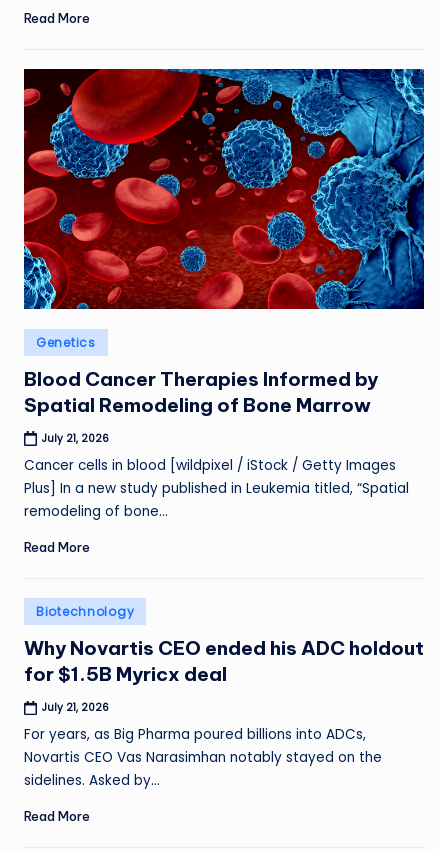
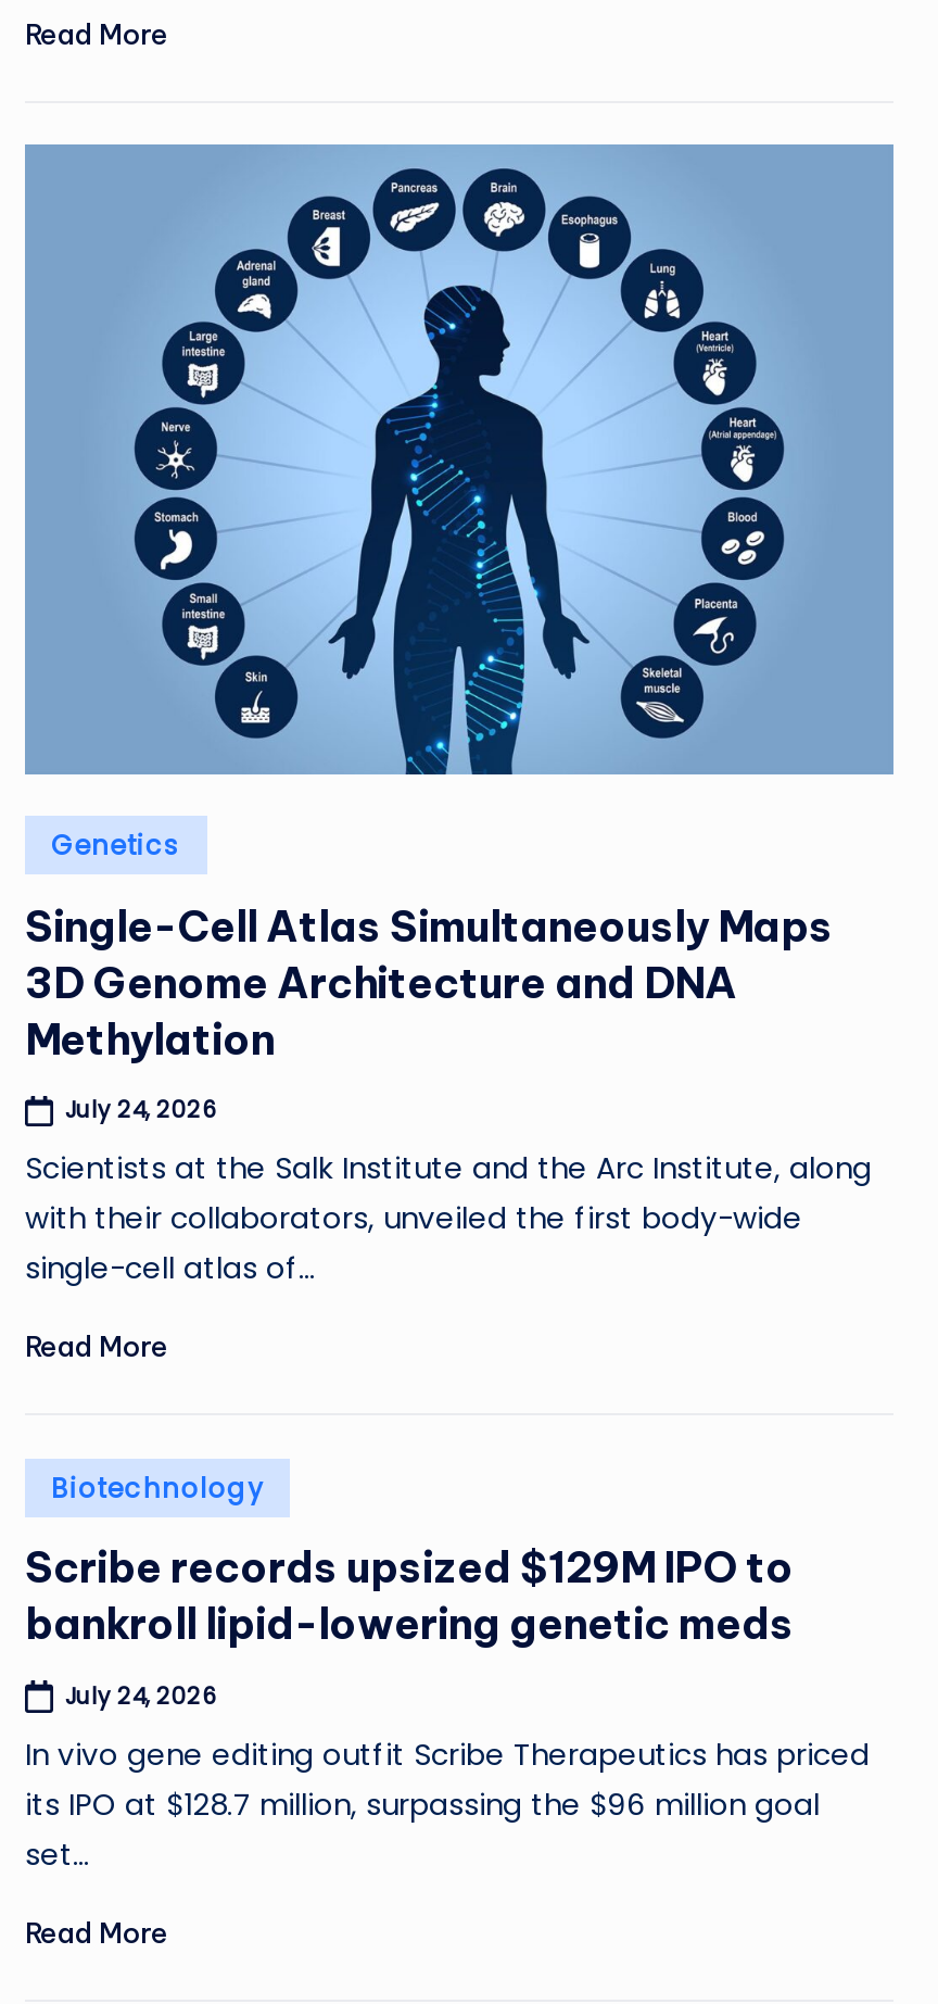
[23,68,425,310] [image] -> [23,142,893,777] [image]
[24,367,378,417] Blood Cancer Therapies Informed by | Spatial Remodeling of Bone Marrow -> [25,900,833,1065] Single-Cell Atlas Simultaneously Maps | 3D Genome Architecture and DNA | Methylation
[42,431,109,446] July 21, 2026 -> [65,1095,217,1128] July 24, 2026
[24,456,409,521] Cancer cells in blood [wildpixel / iStock / Getty Images | Plus] In a new study published in Leukemia titled, “Spatial | remodeling of bone… -> [25,1150,872,1291] Scientists at the Salk Institute and the Arc Institute, along | with their collaborators, unveiled the first body-wide | single-cell atlas of…
[24,636,424,686] Why Novartis CEO ended his ADC holdout | for $1.5B Myricx deal -> [25,1542,794,1650] Scribe records upsized $129M IPO to | bankroll lipid-lowering genetic meds
[42,700,109,715] July 21, 2026 -> [65,1680,217,1713] July 24, 2026
[24,725,382,790] For years, as Big Pharma poured billions into ADCs, | Novartis CEO Vas Narasimhan notably stayed on the | sidelines. Asked by… -> [25,1735,870,1876] In vivo gene editing outfit Scribe Therapeutics has priced | its IPO at $128.7 million, surpassing the $96 million goal | set…

